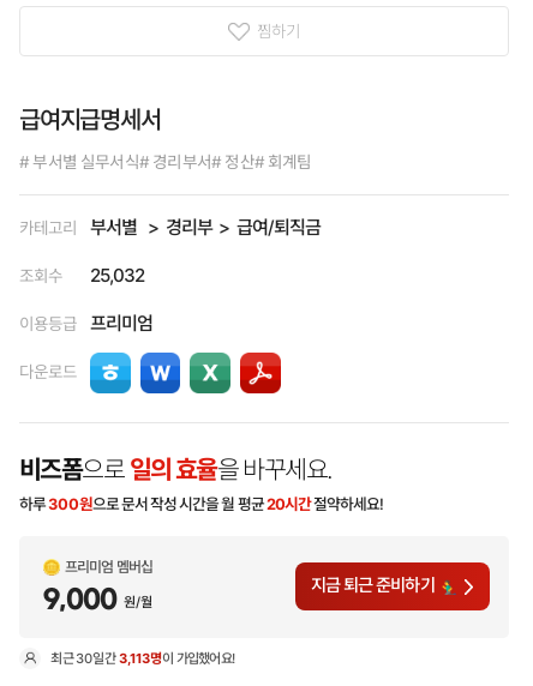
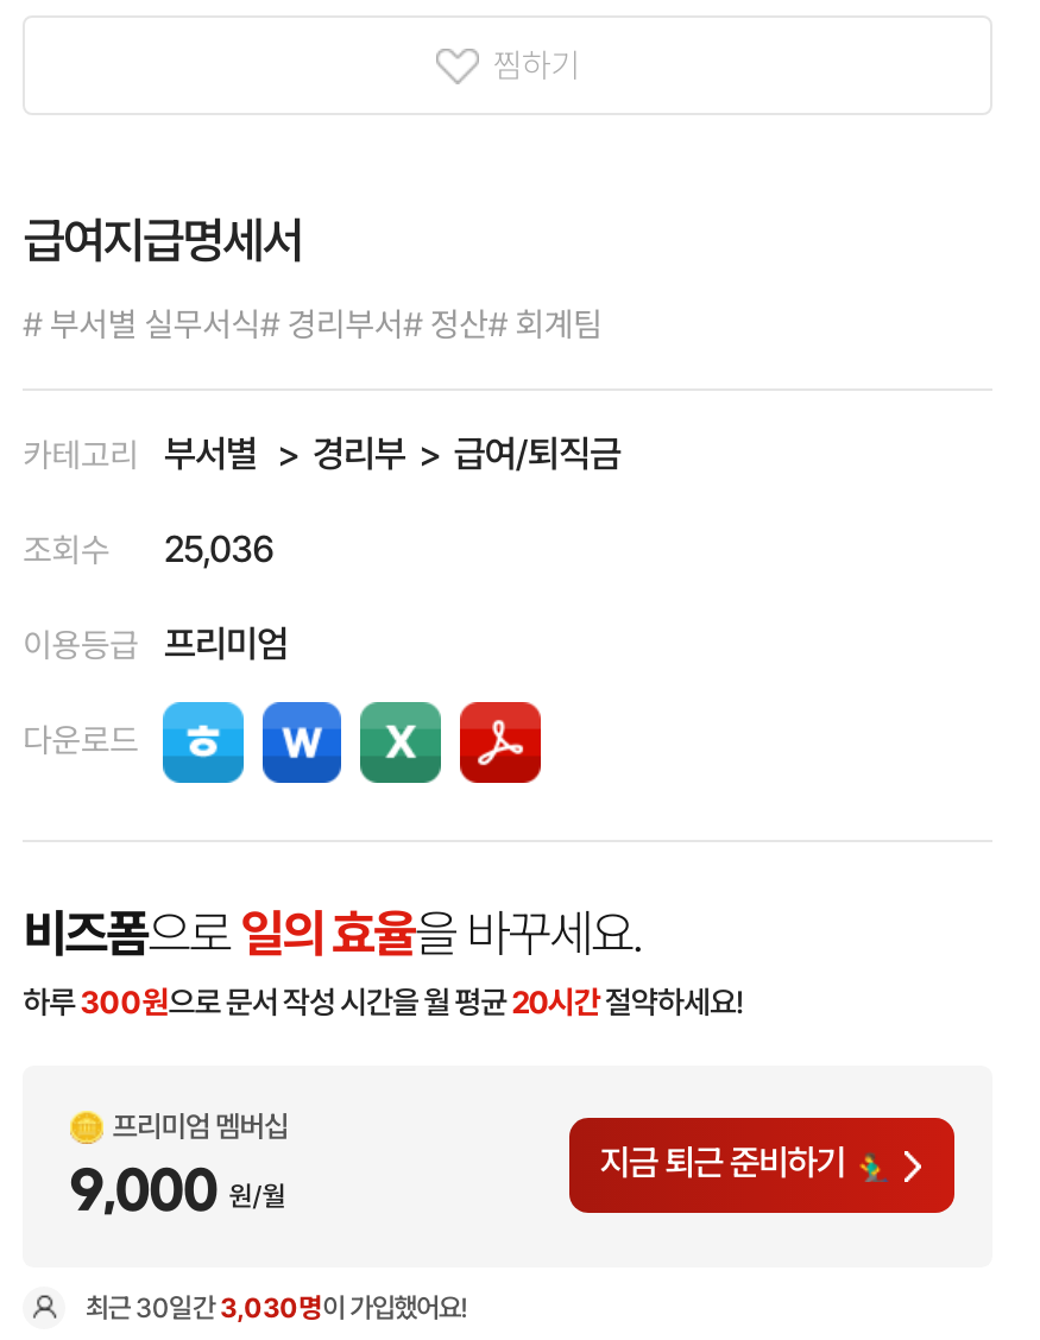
[19,263,145,286] 조회수 25,032 -> [23,525,273,570] 조회수 25,036
[51,649,235,666] 최근 30일간3,113명이 가입했어요! -> [85,1290,466,1323] 최근 30일간3,030명이 가입했어요!

